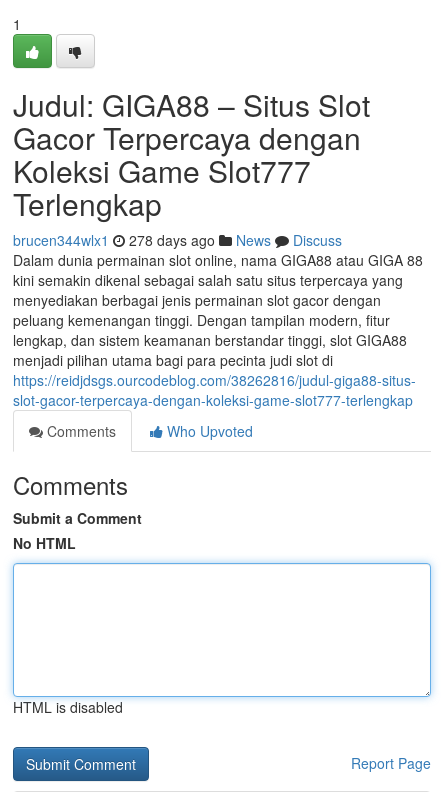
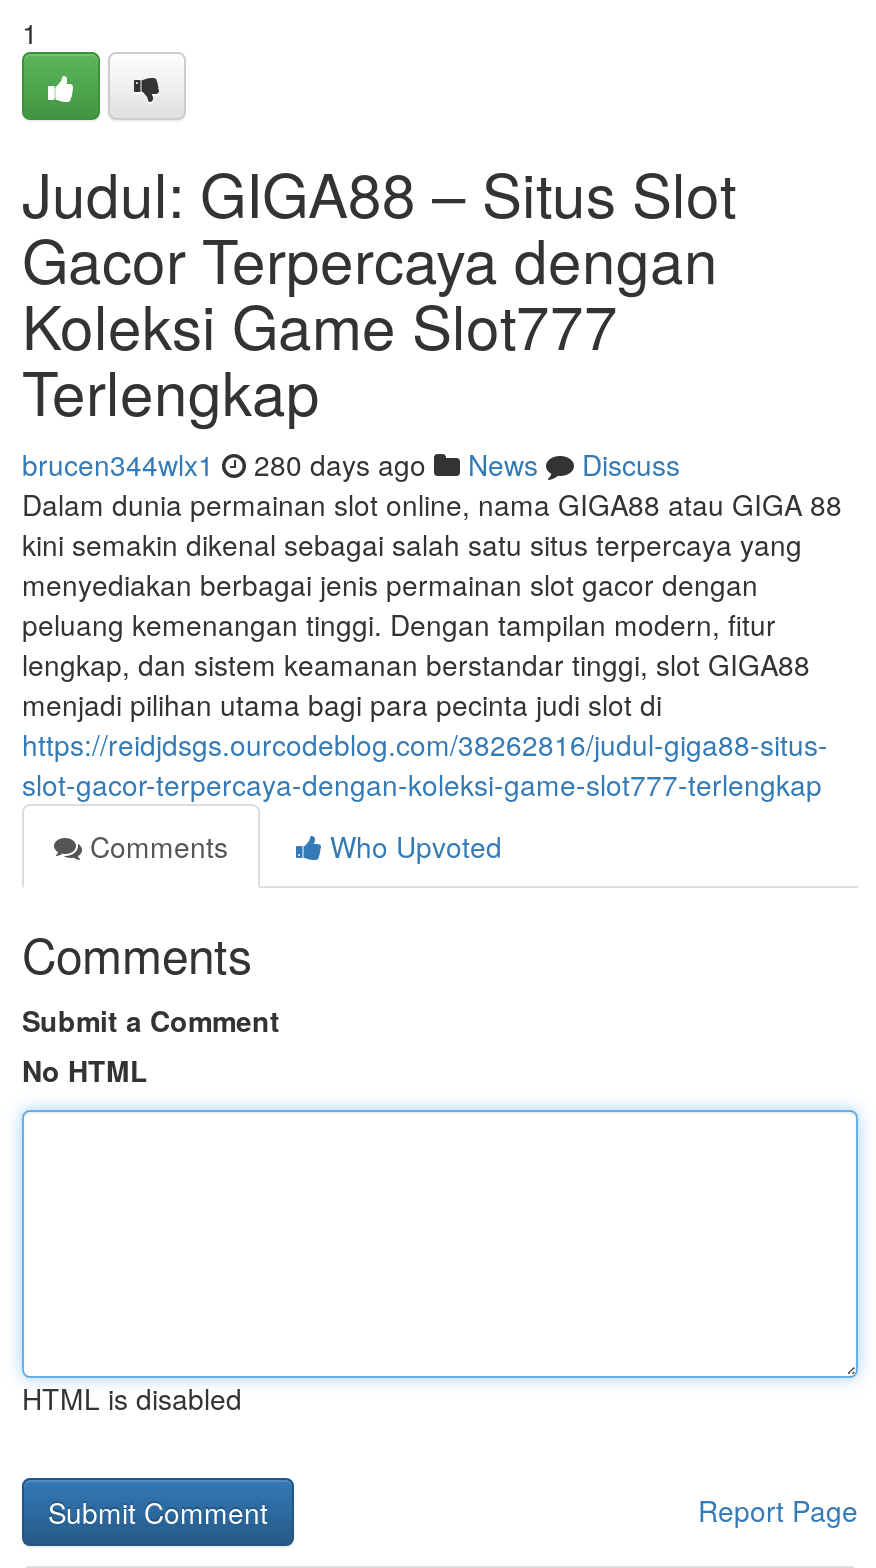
[13,230,342,250] brucen344wlx1 278 days ago News Discuss -> [22,444,680,484] brucen344wlx1 280 days ago News Discuss

